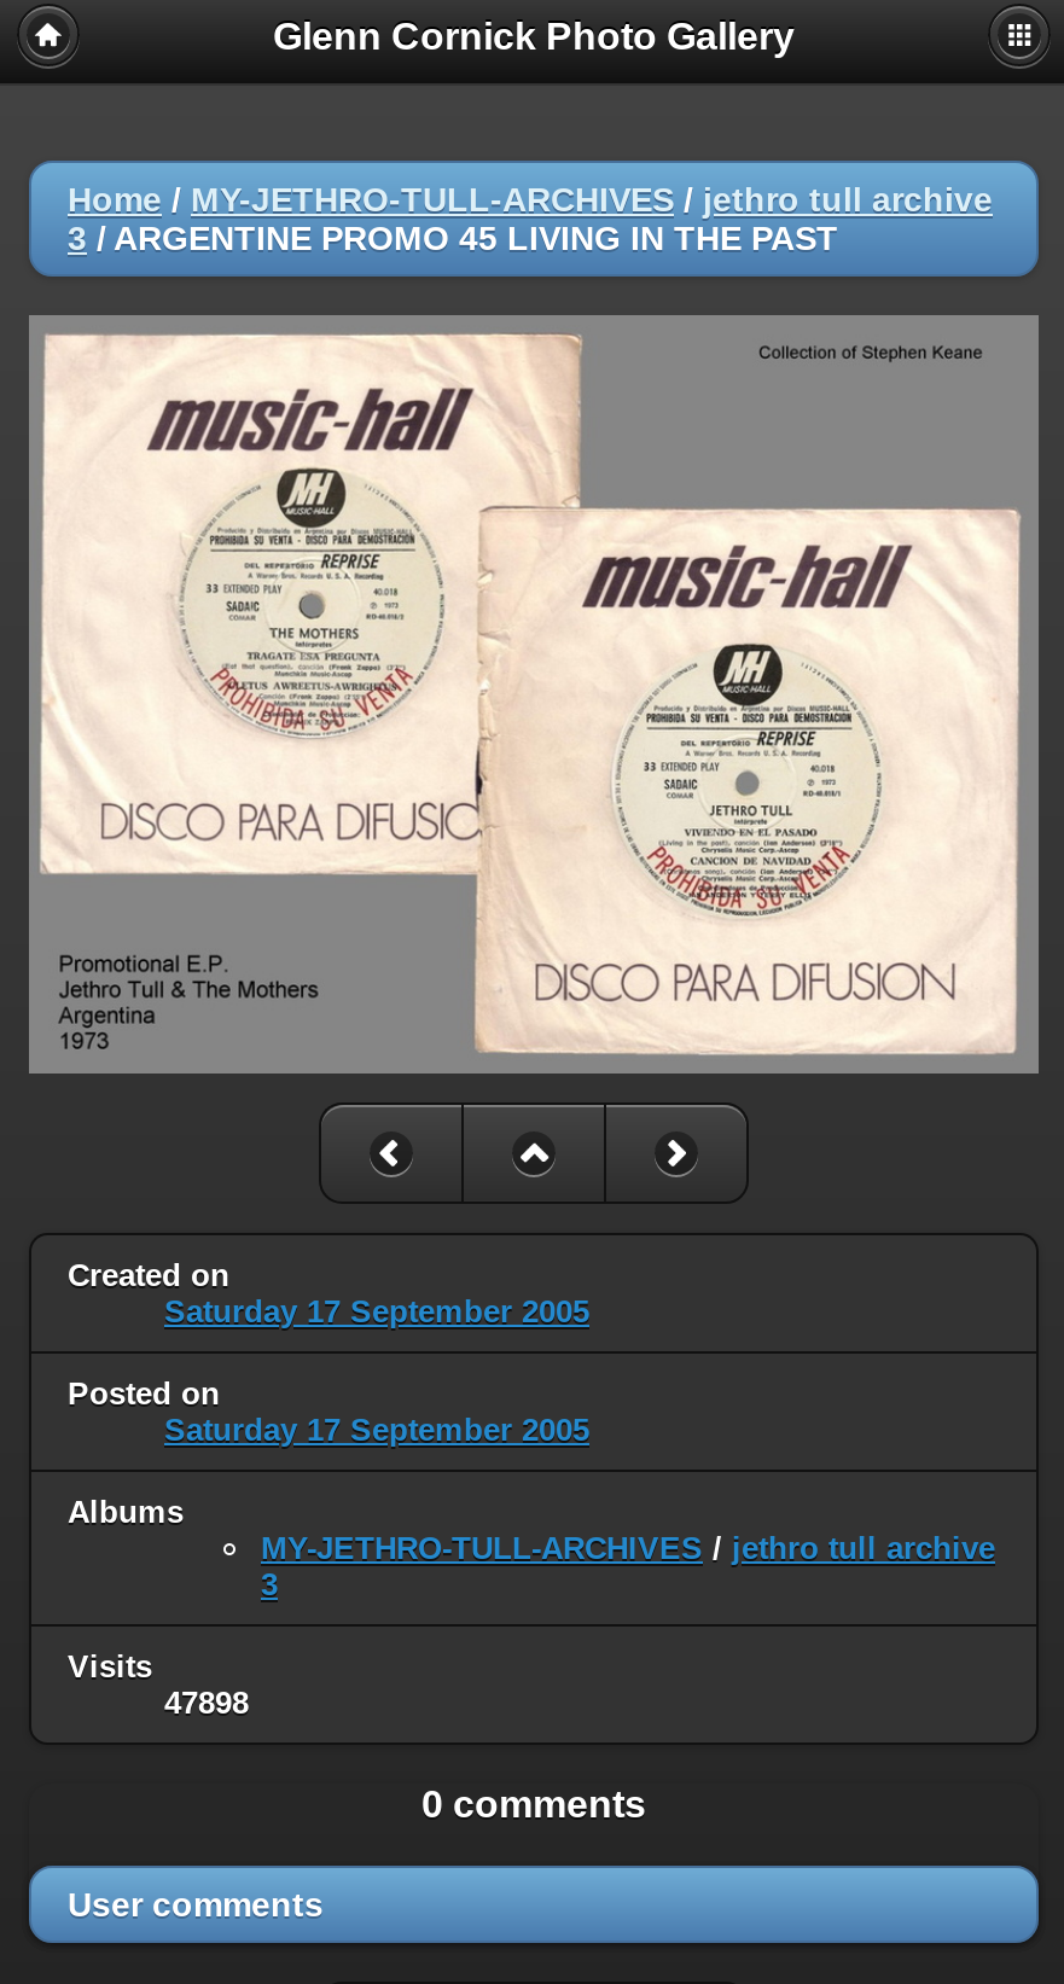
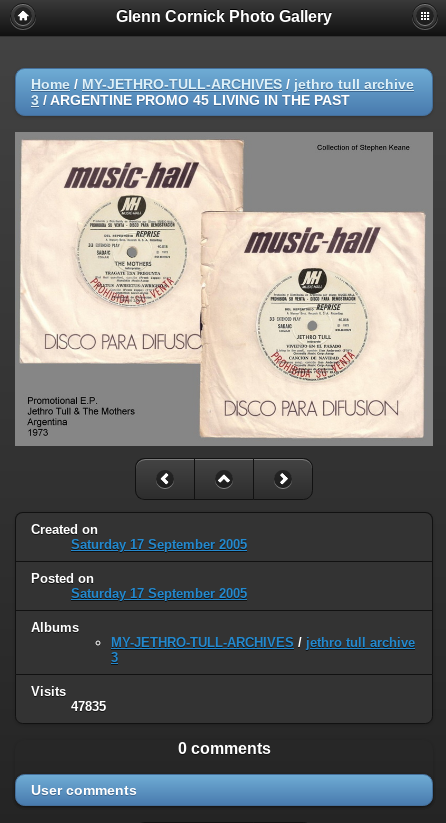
[164,1685,249,1721] 47898 -> [71,699,106,714] 47835

